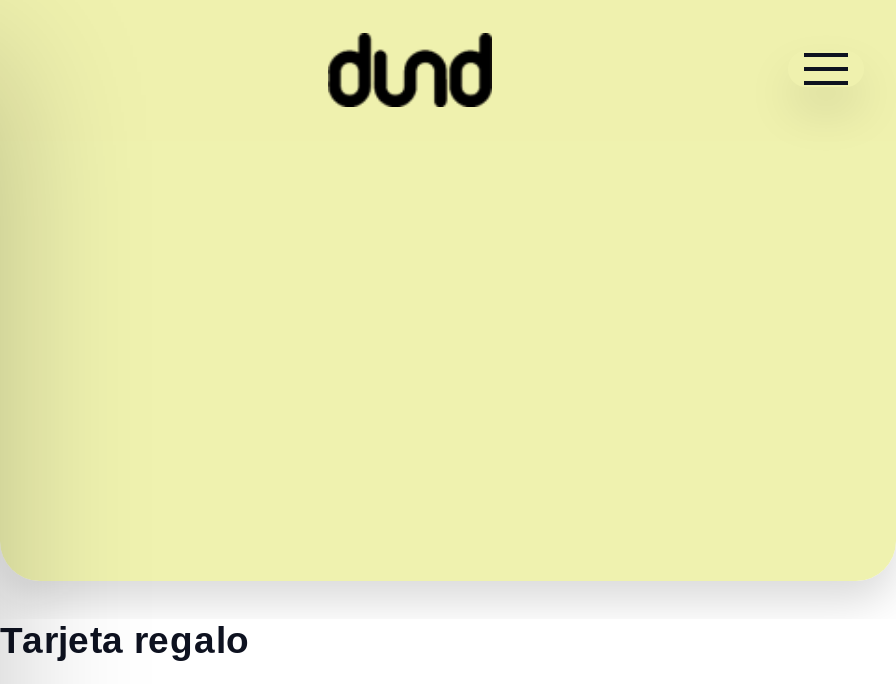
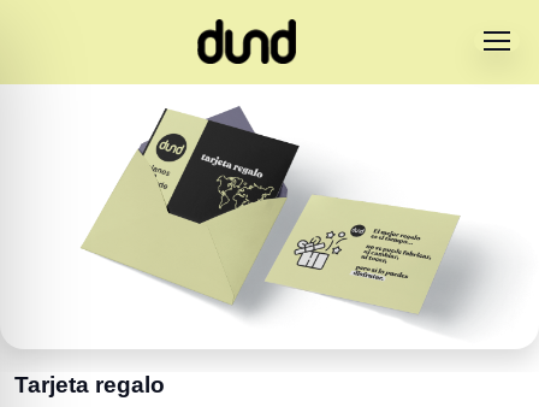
none -> [4,84,535,349] [image]

